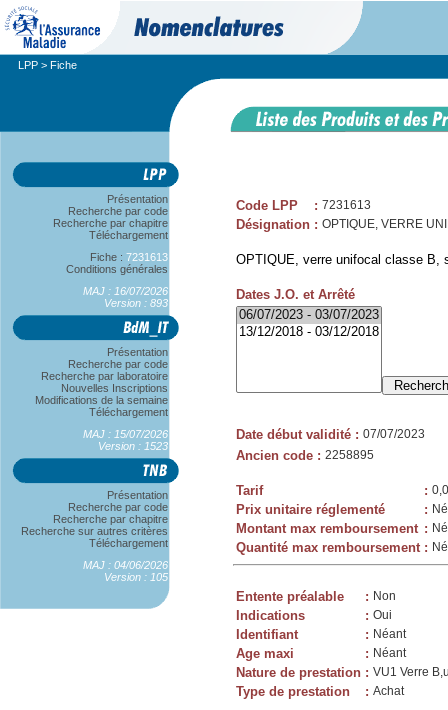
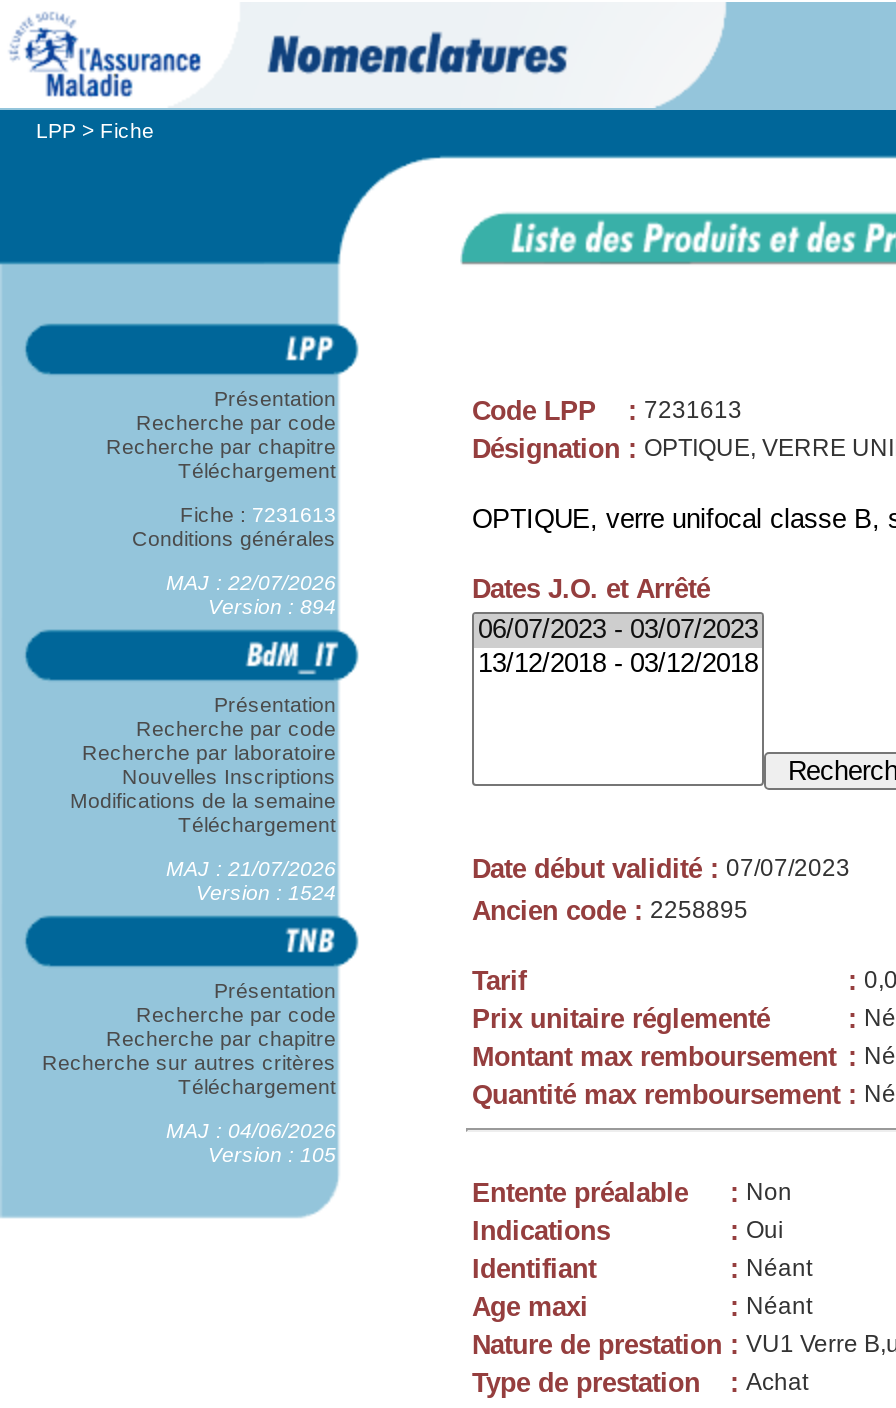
[83,285,168,297] MAJ : 16/07/2026 -> [166,570,336,594] MAJ : 22/07/2026
[104,297,168,309] Version : 893 -> [208,594,336,618] Version : 894
[83,428,168,440] MAJ : 15/07/2026 -> [166,856,336,880] MAJ : 21/07/2026
[98,440,168,452] Version : 1523 -> [196,880,336,904] Version : 1524

